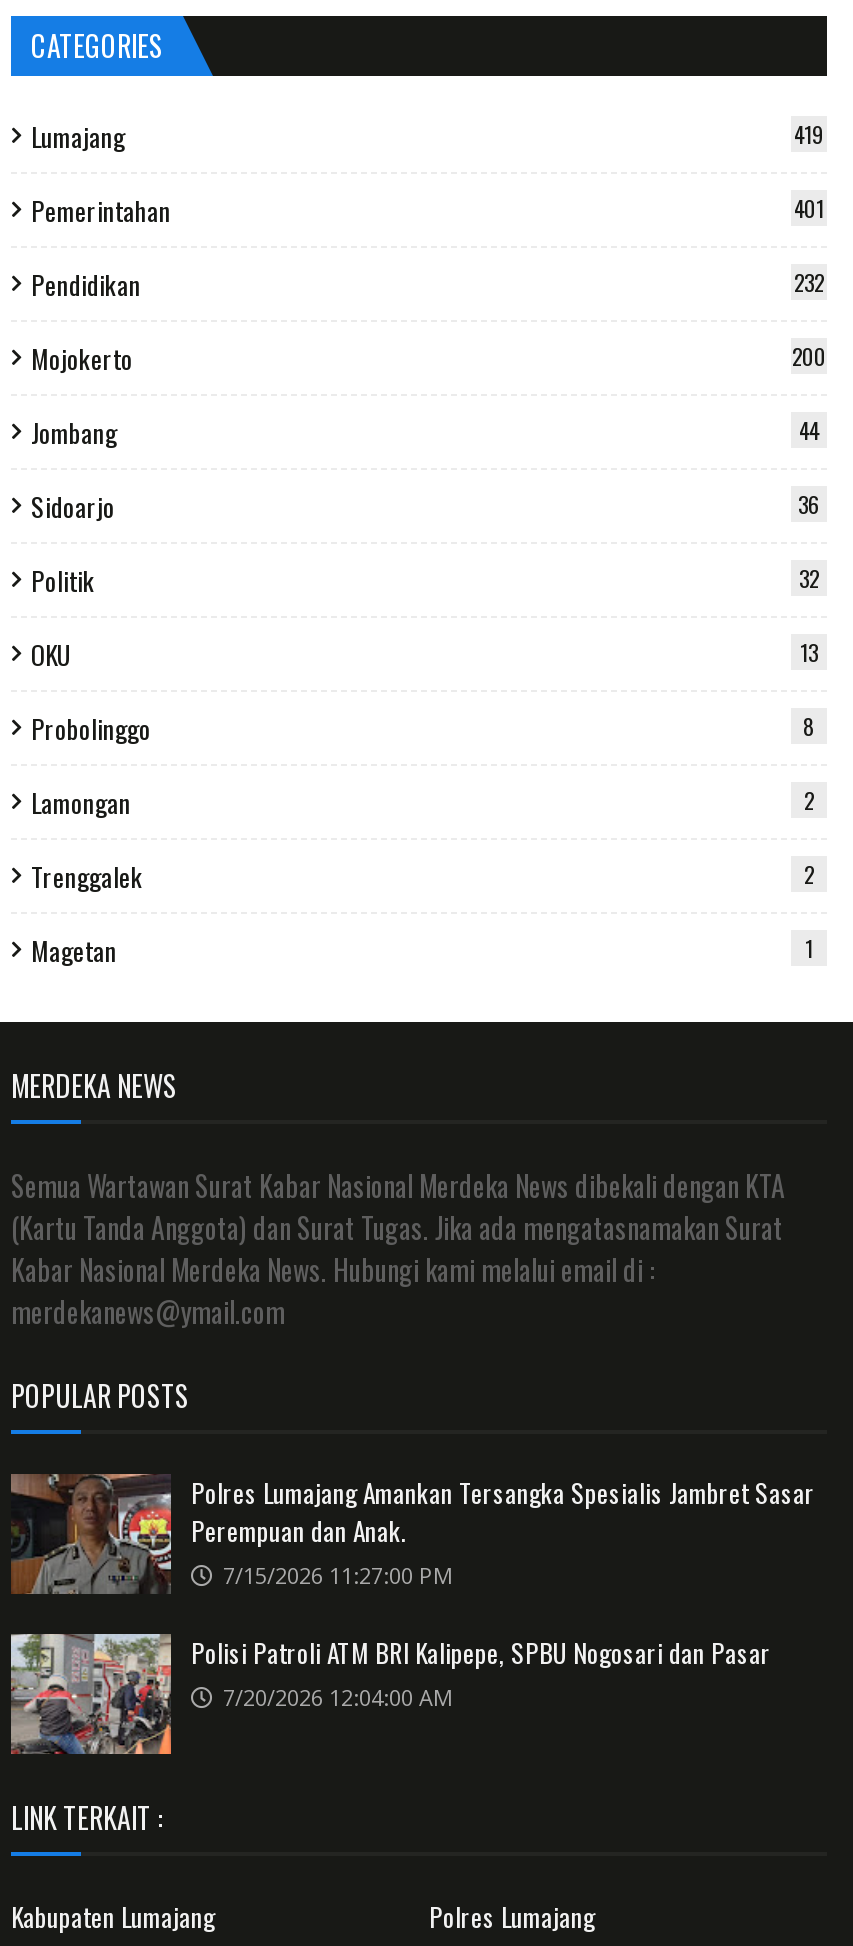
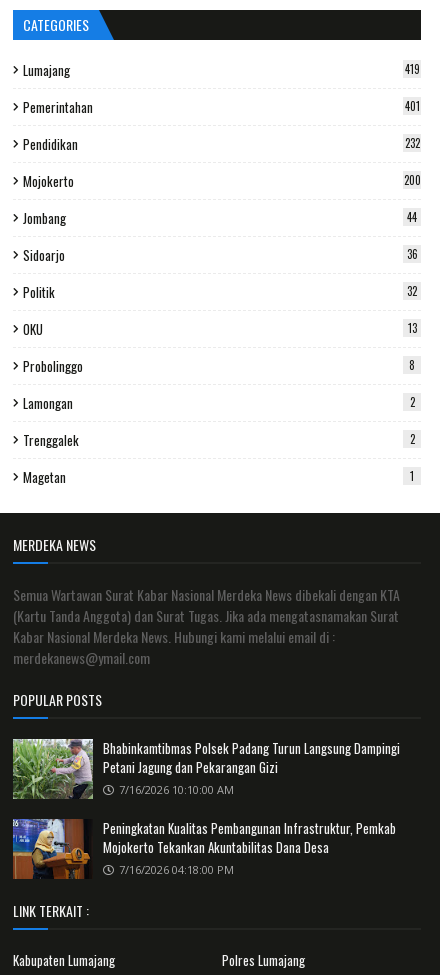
[11,1472,815,1594] [image] | Polres Lumajang Amankan Tersangka Spesialis Jambret Sasar | Perempuan dan Anak. | 7/15/2026 11:27:00 PM -> [12,738,400,800] [image] | Bhabinkamtibmas Polsek Padang Turun Langsung Dampingi | Petani Jagung dan Pekarangan Gizi | 7/16/2026 10:10:00 AM
[9,1632,771,1756] [image] | Polisi Patroli ATM BRI Kalipepe, SPBU Nogosari dan Pasar | 7/20/2026 12:04:00 AM -> [12,818,396,879] [image] | Peningkatan Kualitas Pembangunan Infrastruktur, Pemkab | Mojokerto Tekankan Akuntabilitas Dana Desa | 7/16/2026 04:18:00 PM

